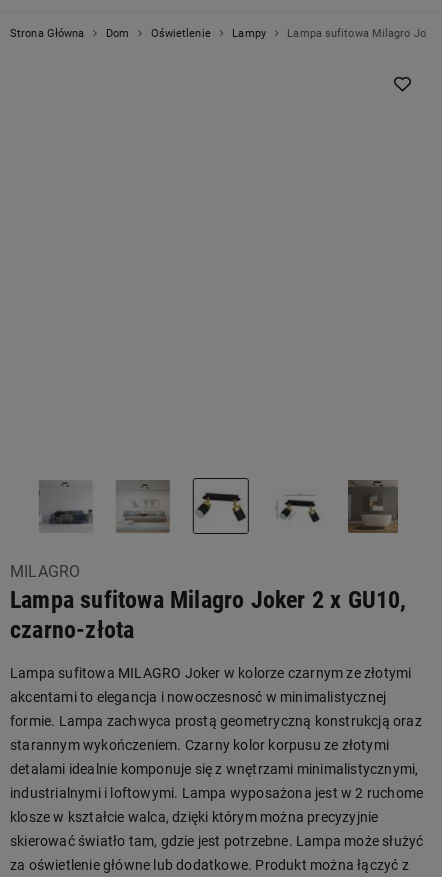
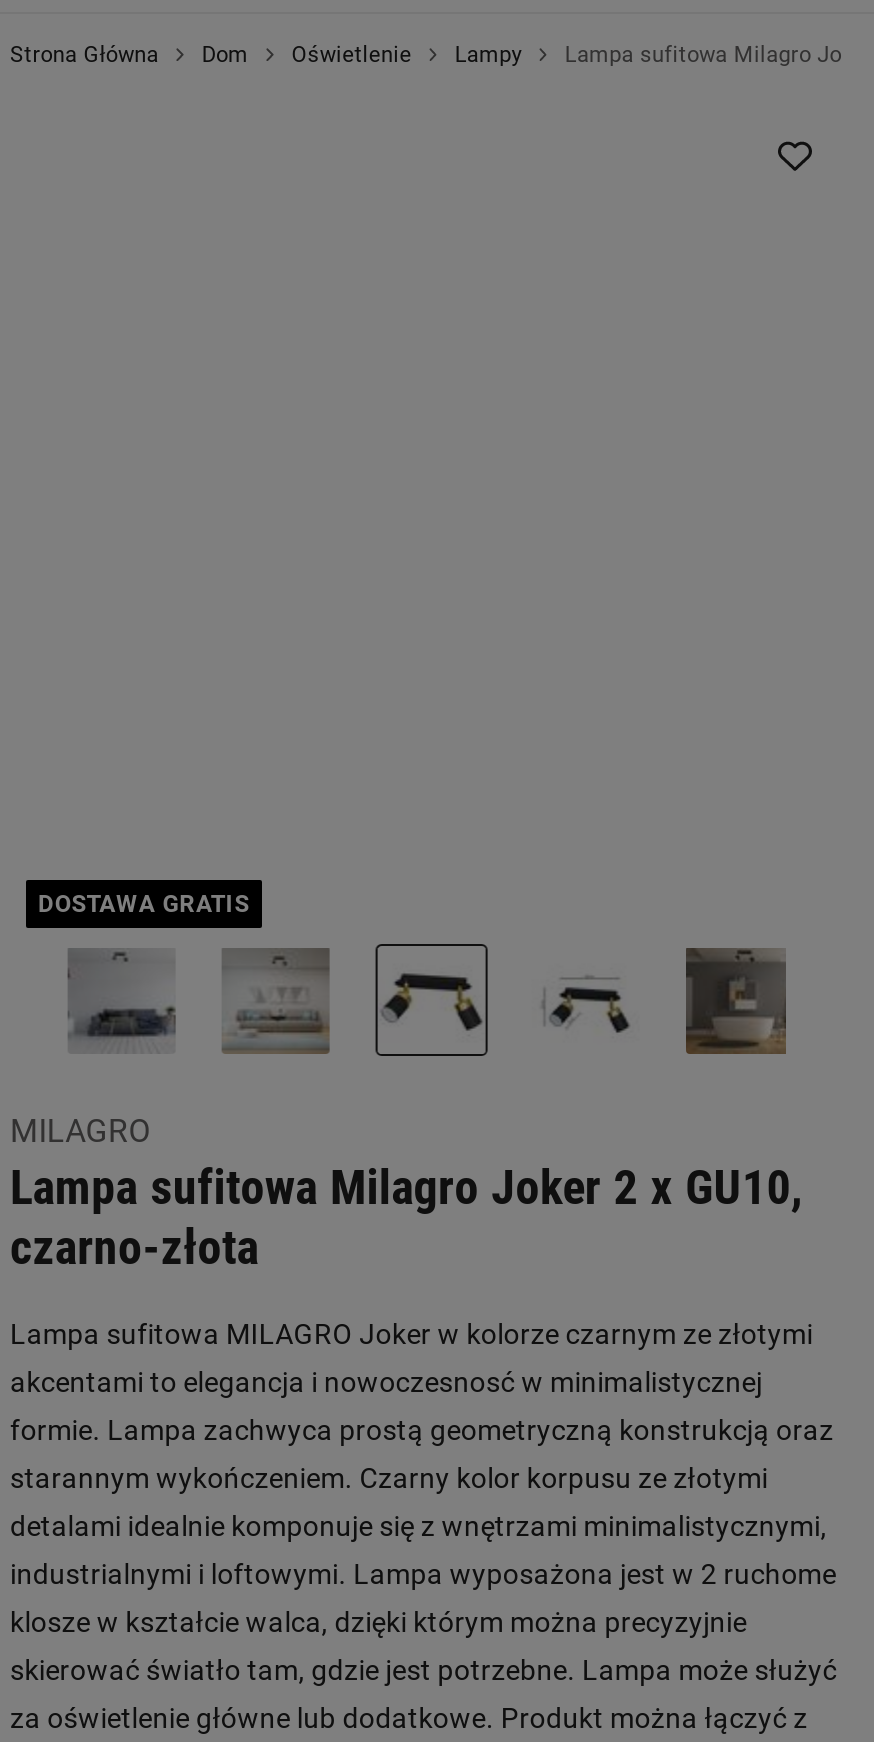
none -> [38,890,249,918] DOSTAWA GRATIS

